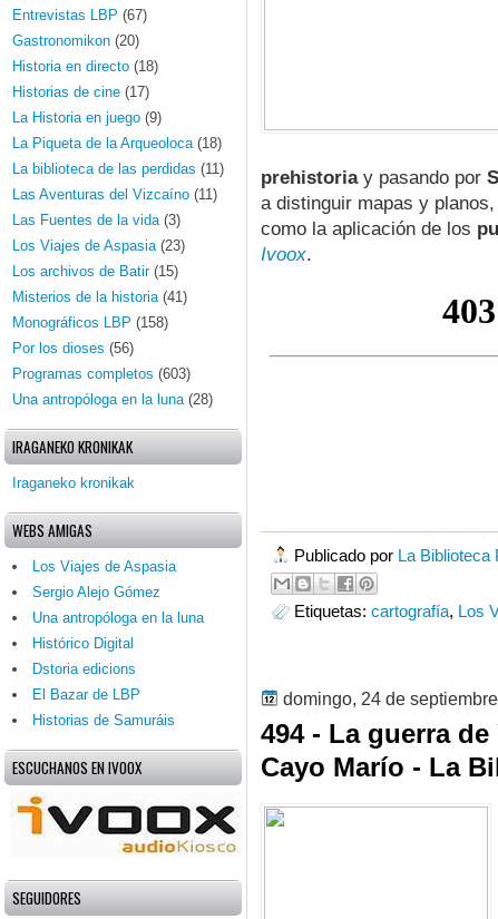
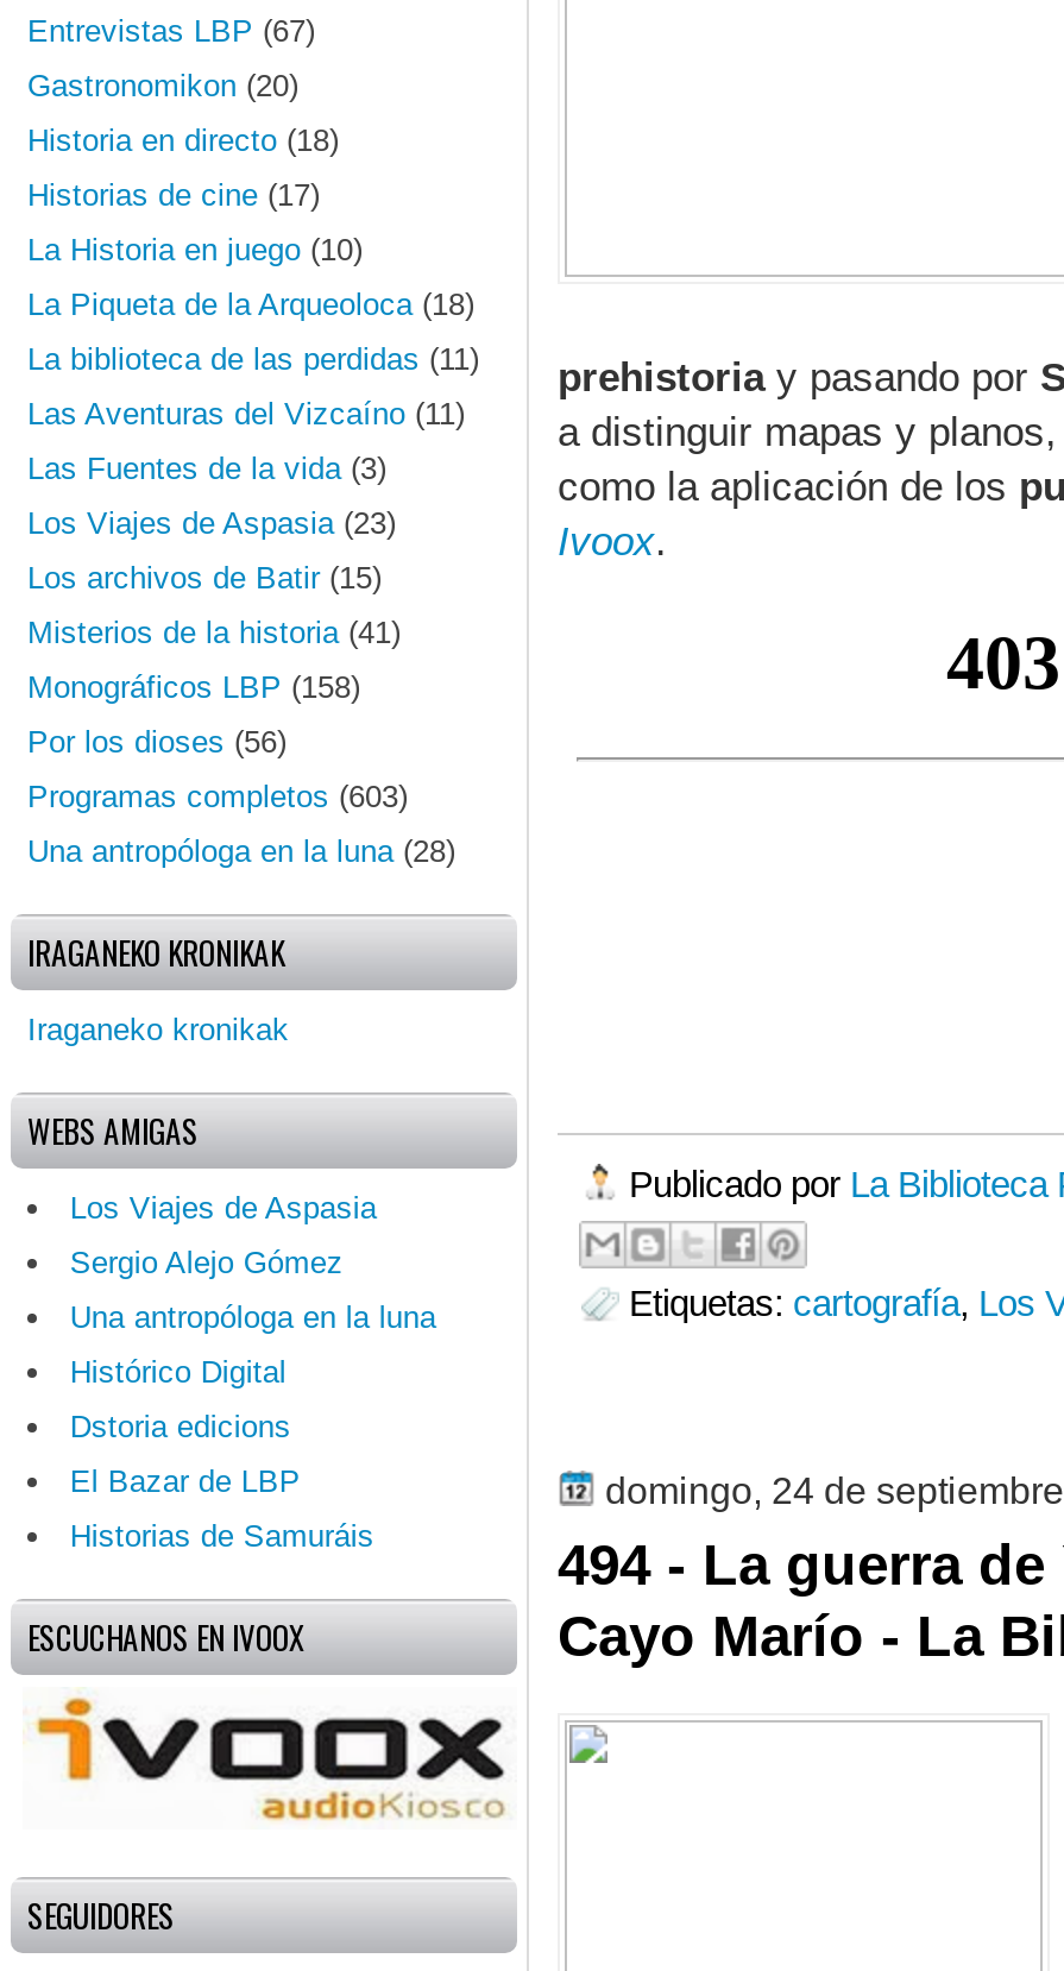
[12,109,162,126] La Historia en juego (9) -> [27,232,363,267] La Historia en juego (10)

